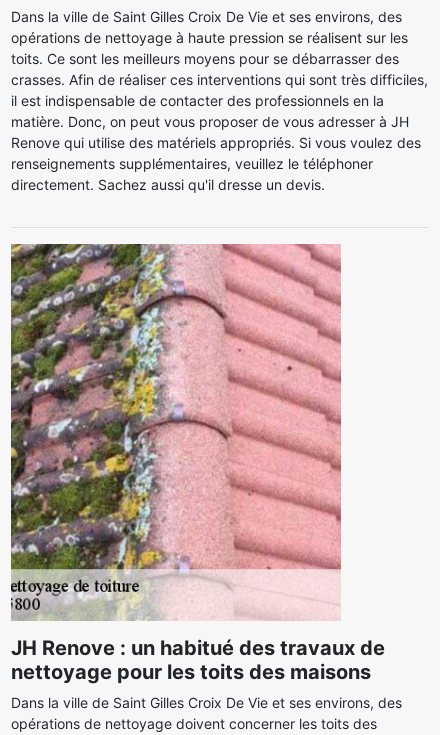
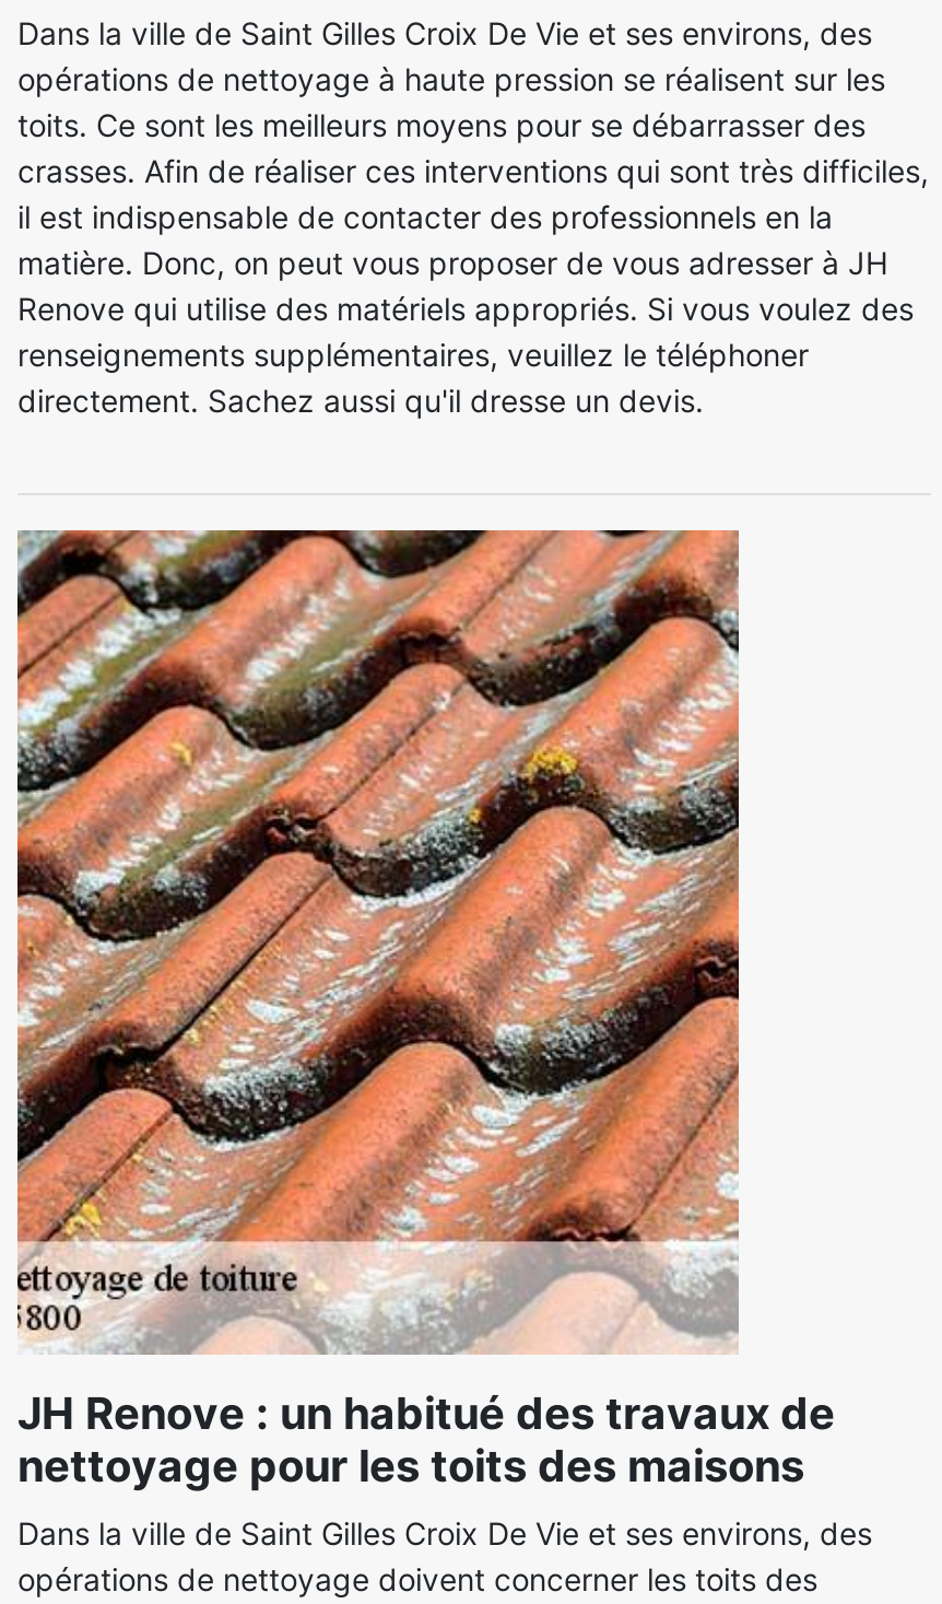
[10,243,342,621] [image] -> [15,528,741,1355] [image]

